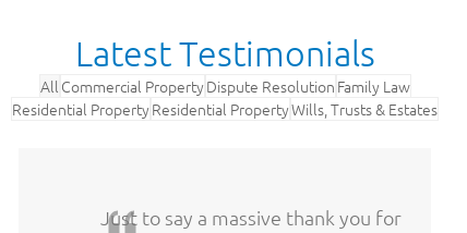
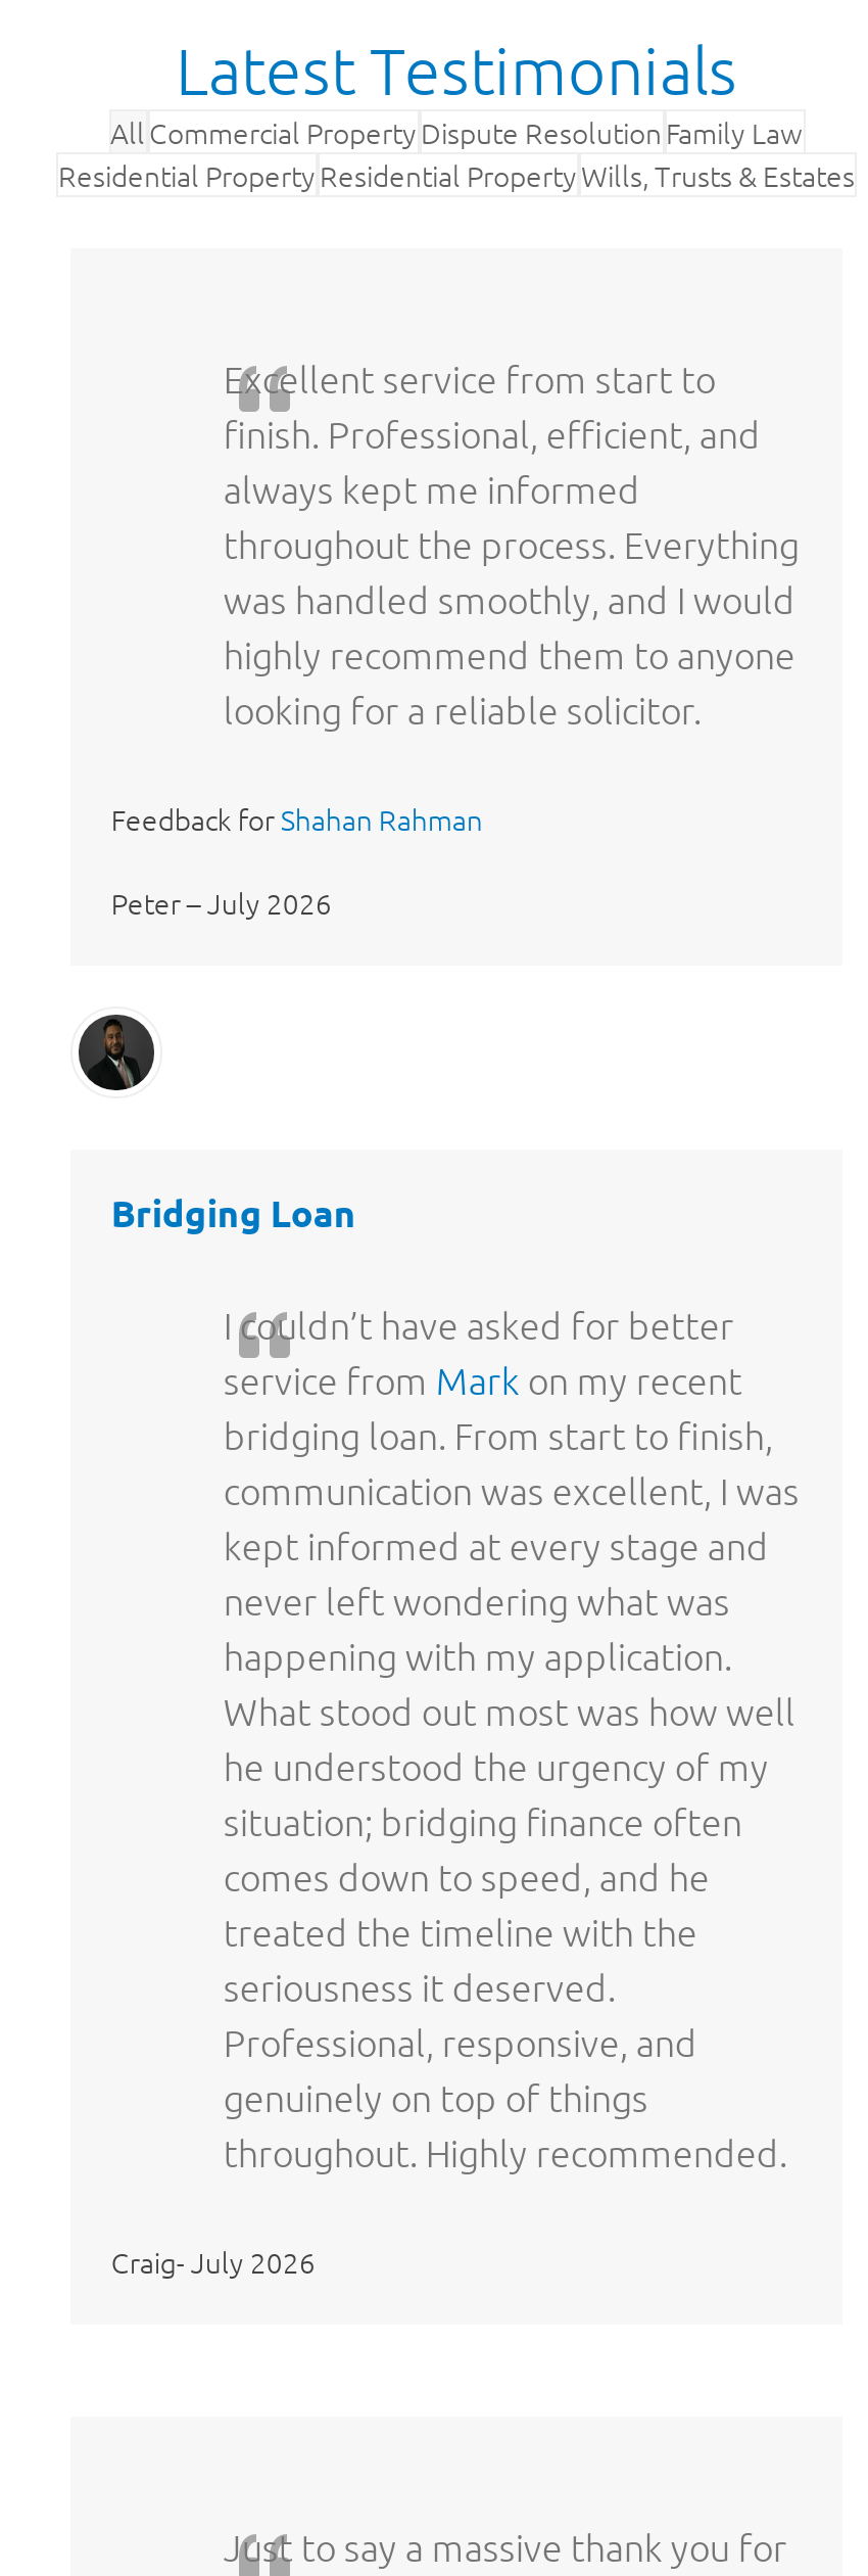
none -> [77,1013,156,1092] [image]
none -> [111,355,799,923] Excellent service from start to | finish. Professional, efficient, and | always kept me informed | throughout the process. Everything | was handled smoothly, and I would | highly recommend them to anyone | looking for a reliable solicitor. | Feedback for Shahan Rahman | Peter – July 2026
none -> [111,1188,799,2282] Bridging Loan | I couldn’t have asked for better | service from Mark on my recent | bridging loan. From start to finish, | communication was excellent, I was | kept informed at every stage and | never left wondering what was | happening with my application. | What stood out most was how well | he understood the urgency of my | situation; bridging finance often | comes down to speed, and he | treated the timeline with the | seriousness it deserved. | Professional, responsive, and | genuinely on top of things | throughout. Highly recommended. | Craig- July 2026

